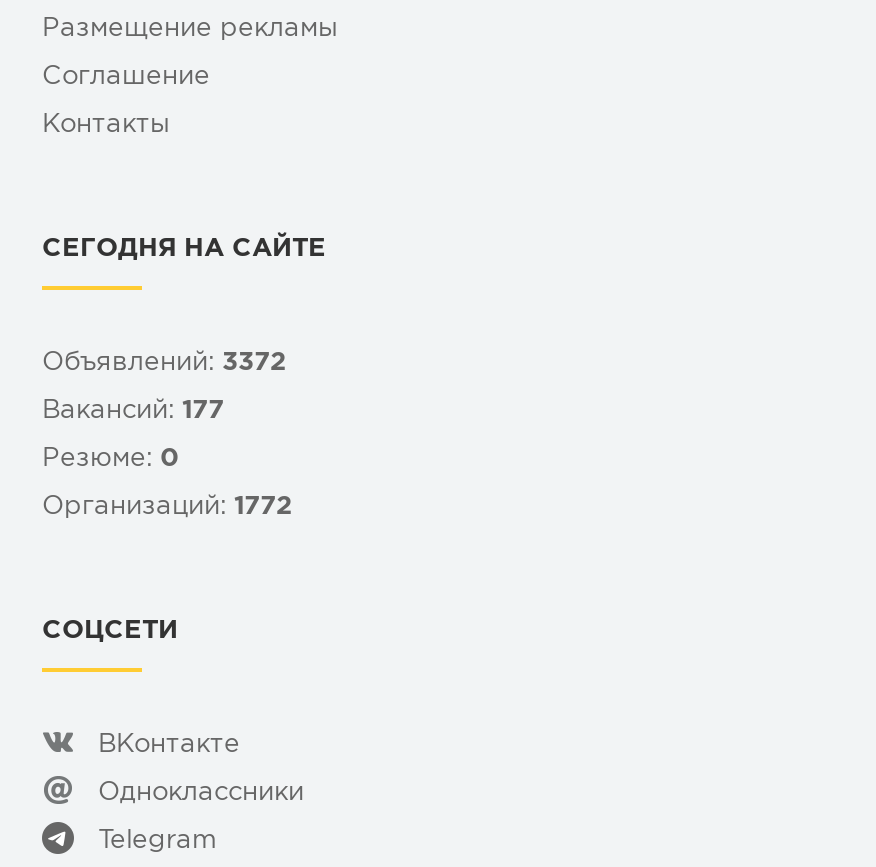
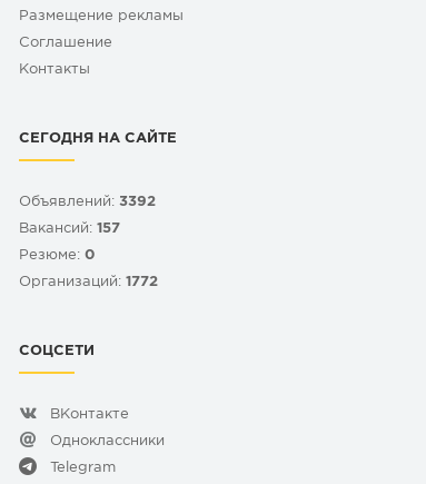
[42,352,286,374] Объявлений: 3372 -> [19,196,156,208] Объявлений: 3392
[42,400,224,422] Вакансий: 177 -> [19,223,120,235] Вакансий: 157

